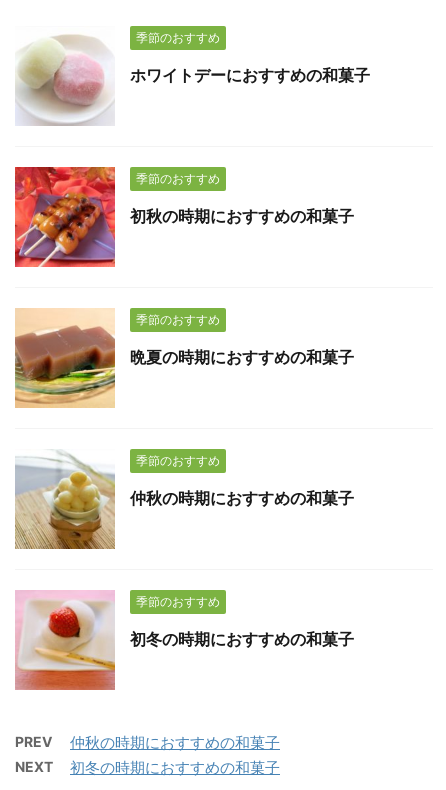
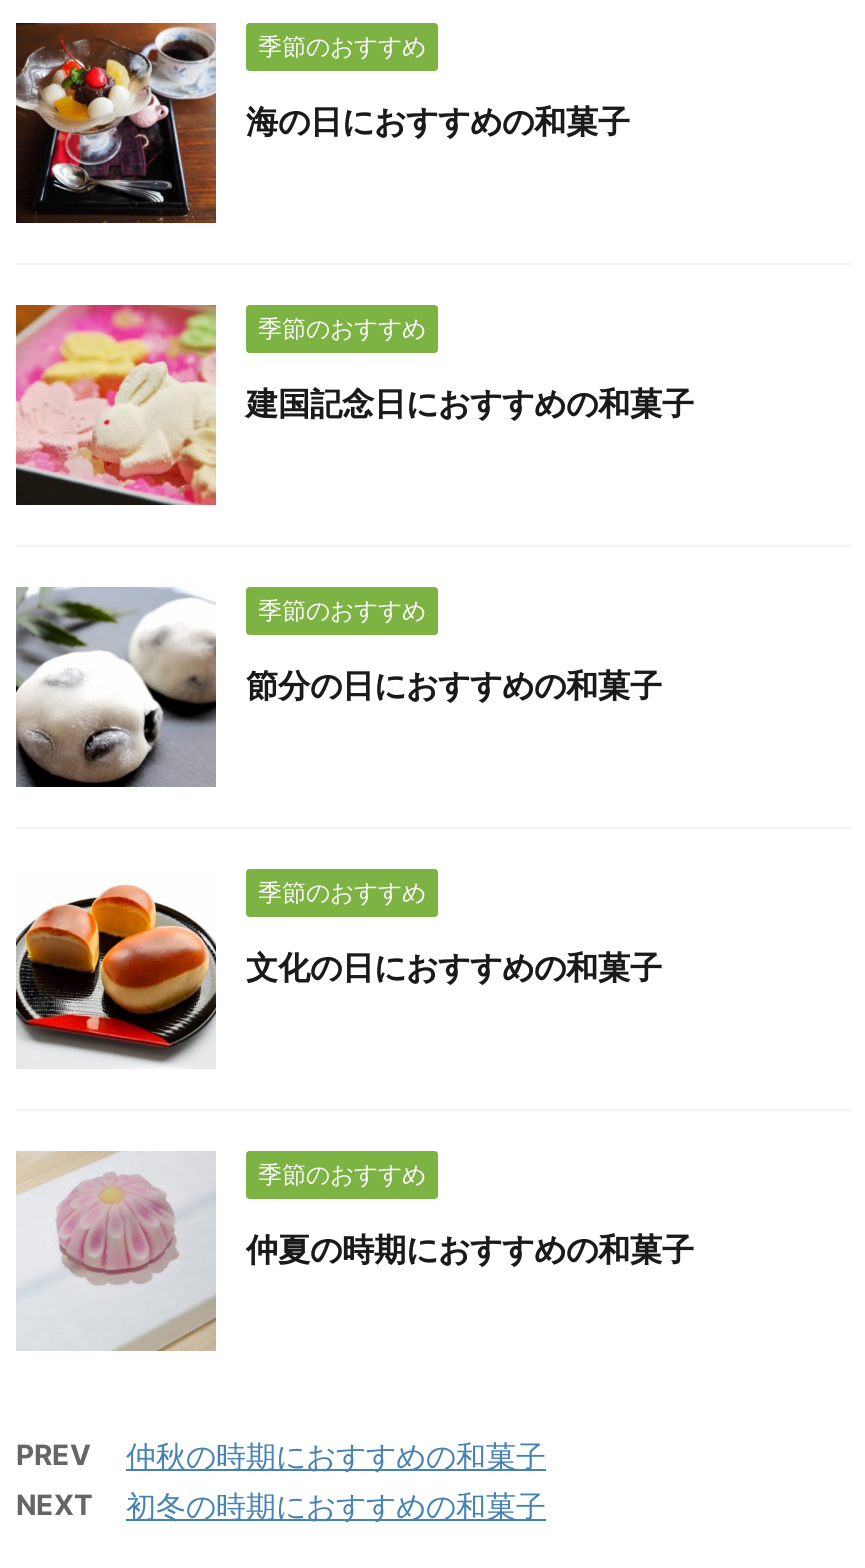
[15,26,370,126] [image] | ホワイトデーにおすすめの和菓子 -> [14,21,630,225] [image] | 海の日におすすめの和菓子
[14,166,354,268] [image] | 初秋の時期におすすめの和菓子 -> [14,303,694,507] [image] | 建国記念日におすすめの和菓子
[14,308,354,409] [image] | 晩夏の時期におすすめの和菓子 -> [14,587,662,789] [image] | 節分の日におすすめの和菓子
[15,451,354,550] [image] | 仲秋の時期におすすめの和菓子 -> [14,877,662,1069] [image] | 文化の日におすすめの和菓子
[15,591,354,691] [image] | 初冬の時期におすすめの和菓子 -> [18,1151,694,1351] [image] | 仲夏の時期におすすめの和菓子

